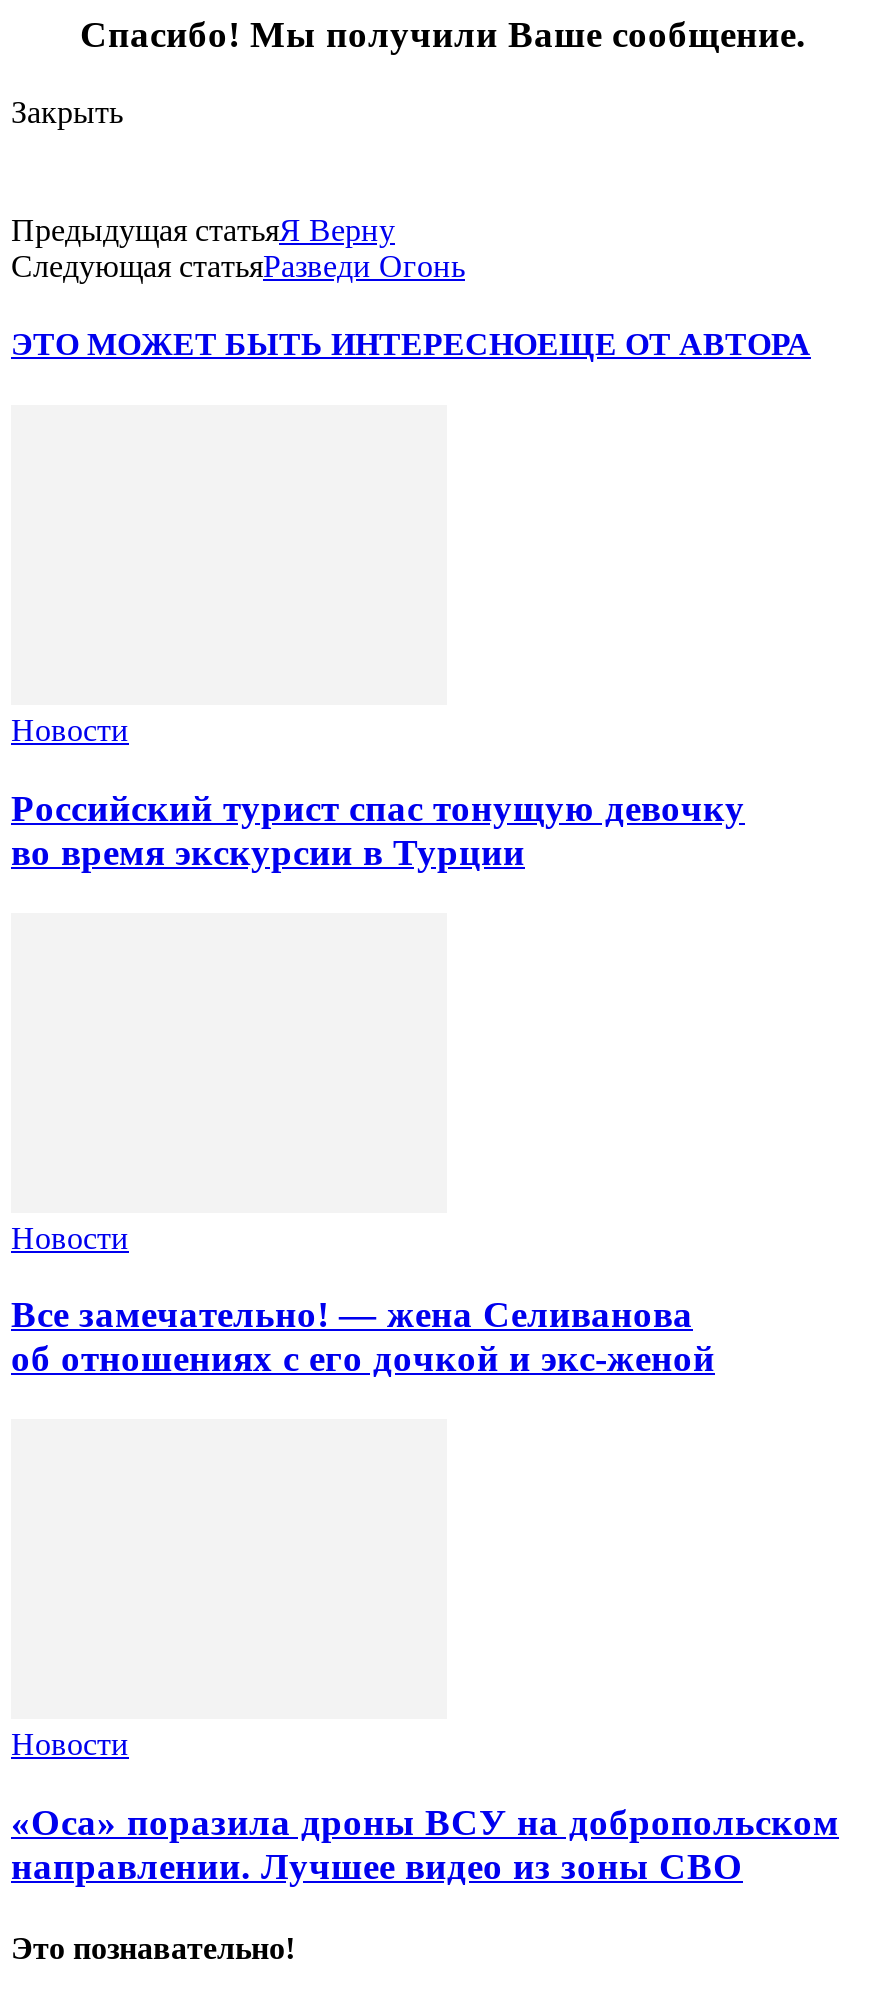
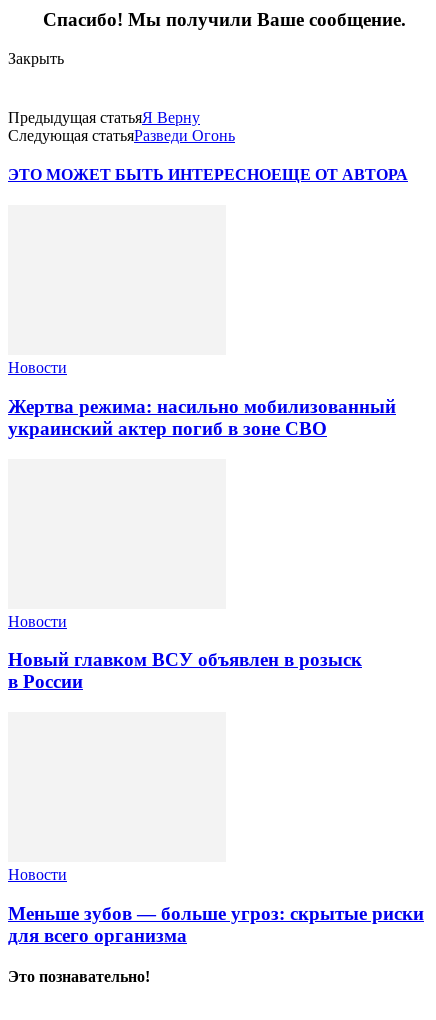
[11,787,745,873] Российский турист спас тонущую девочку | во время экскурсии в Турции -> [8,396,396,439] Жертва режима: насильно мобилизованный | украинский актер погиб в зоне СВО
[11,1294,715,1380] Все замечательно! — жена Селиванова | об отношениях с его дочкой и экс-женой -> [8,649,362,692] Новый главком ВСУ объявлен в розыск | в России
[11,1801,839,1887] «Оса» поразила дроны ВСУ на добропольском | направлении. Лучшее видео из зоны СВО -> [8,903,424,946] Меньше зубов — больше угроз: скрытые риски | для всего организма

